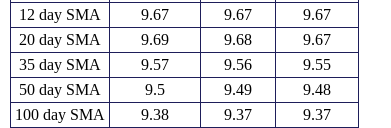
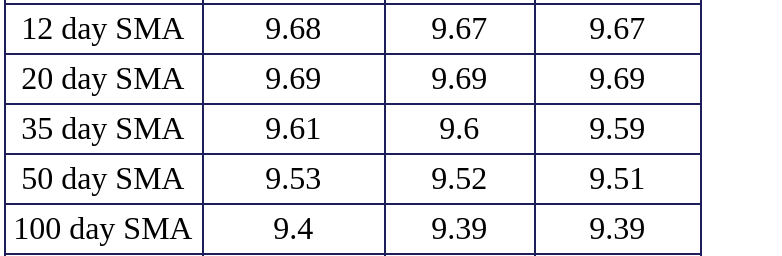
[141,6,169,23] 9.67 -> [265,12,321,46] 9.68
[224,31,252,48] 9.68 -> [431,62,487,96] 9.69
[303,31,331,48] 9.67 -> [589,62,645,96] 9.69
[141,56,169,73] 9.57 -> [265,112,321,146] 9.61
[224,56,252,73] 9.56 -> [439,112,479,146] 9.6
[303,56,331,73] 9.55 -> [589,112,645,146] 9.59
[145,81,165,98] 9.5 -> [265,162,321,196] 9.53
[224,81,252,98] 9.49 -> [431,162,487,196] 9.52
[303,81,331,98] 9.48 -> [589,162,645,196] 9.51
[141,106,169,123] 9.38 -> [273,212,313,246] 9.4
[224,106,252,123] 9.37 -> [431,212,487,246] 9.39
[303,106,331,123] 9.37 -> [589,212,645,246] 9.39

